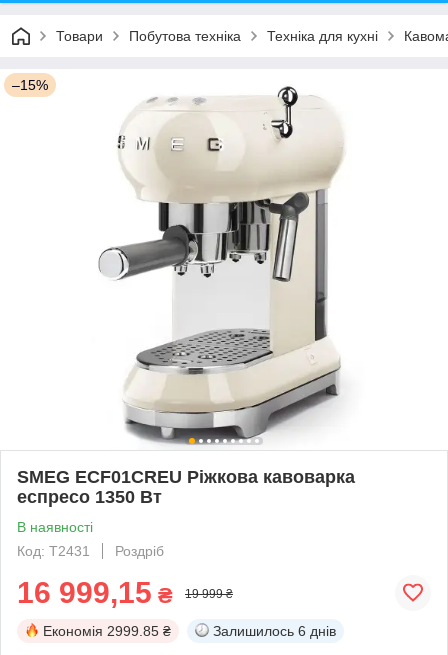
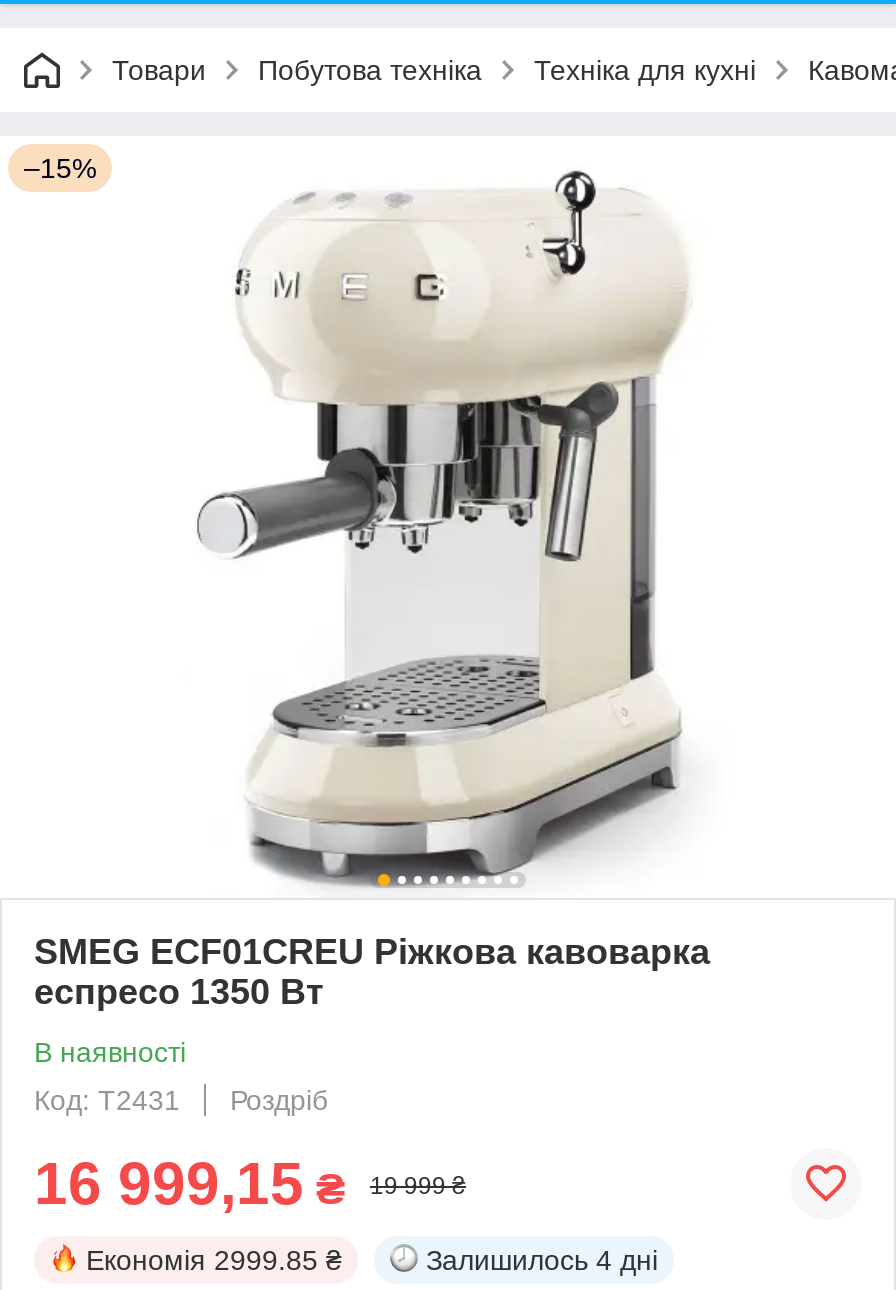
[213,623,336,639] Залишилось 6 днів -> [426,1244,658,1276] Залишилось 4 дні

